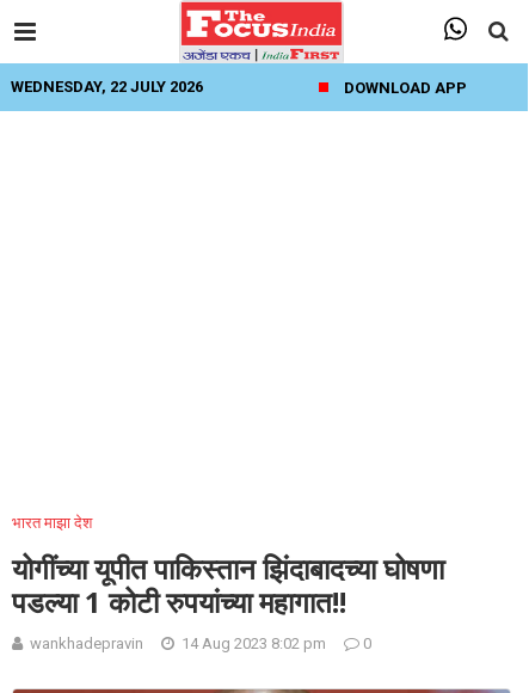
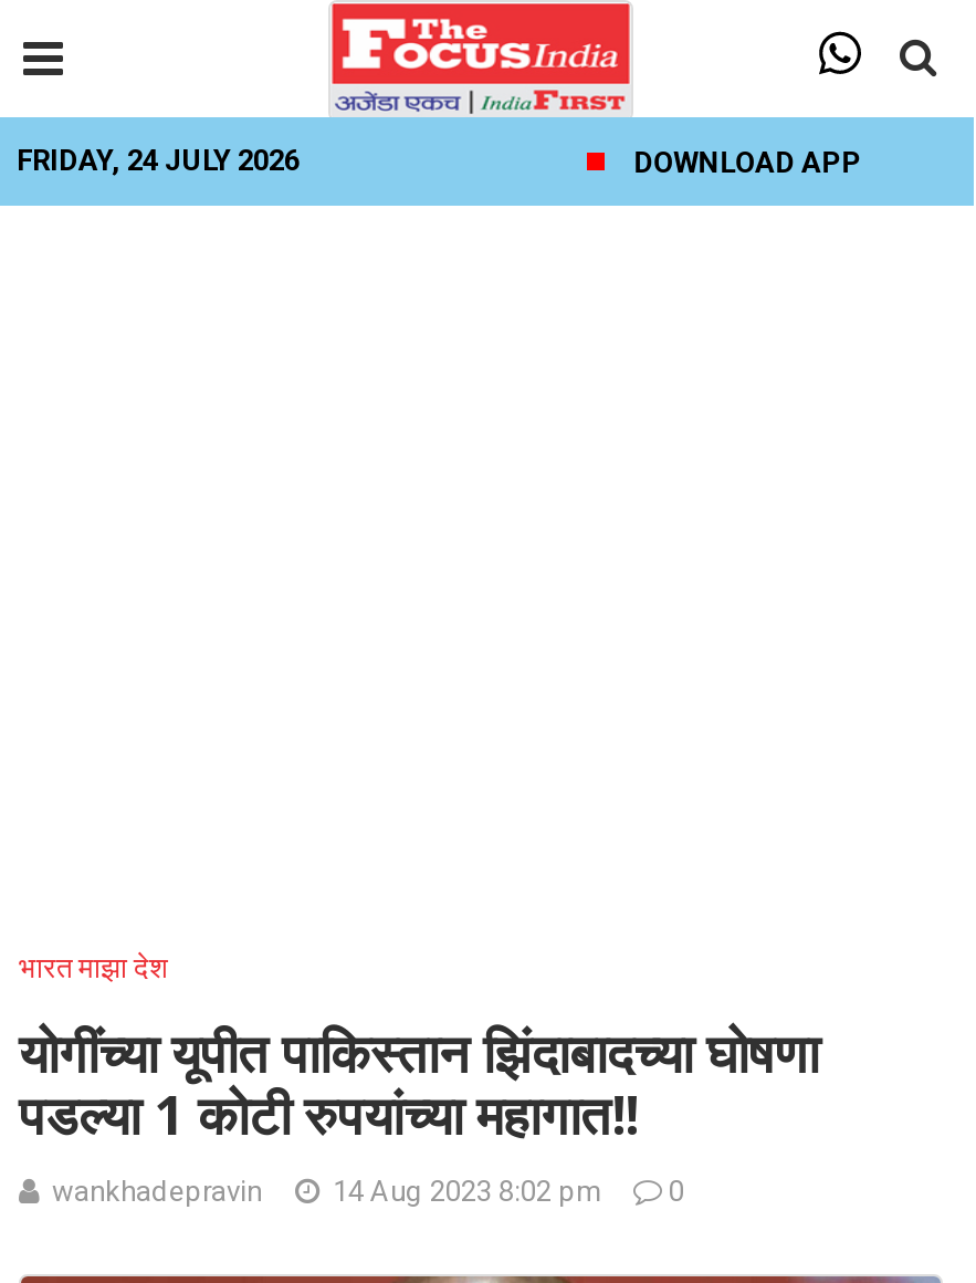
[11,78,203,96] WEDNESDAY, 22 JULY 2026 -> [17,144,300,177] FRIDAY, 24 JULY 2026

